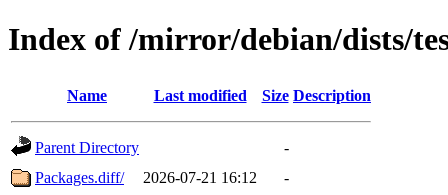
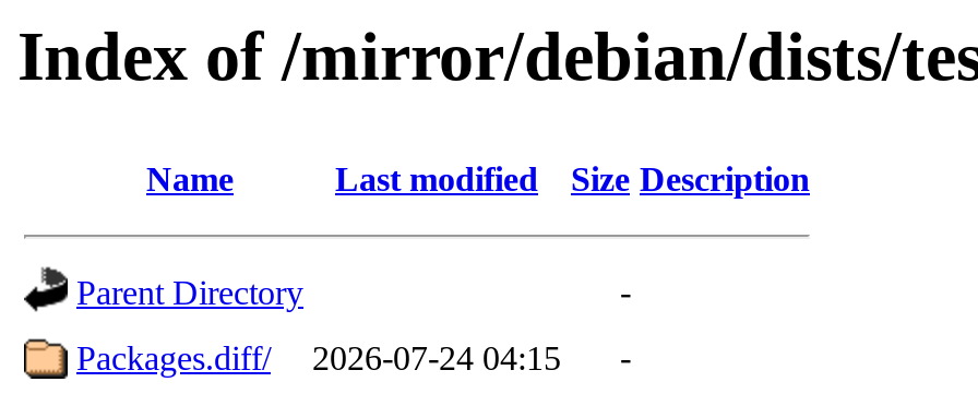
[143,169,257,186] 2026-07-21 16:12 -> [312,339,561,376] 2026-07-24 04:15

